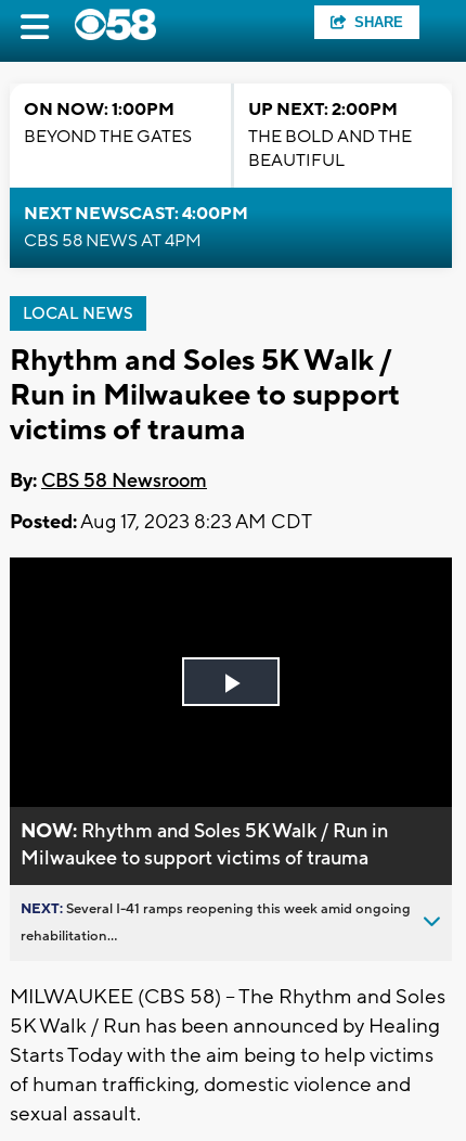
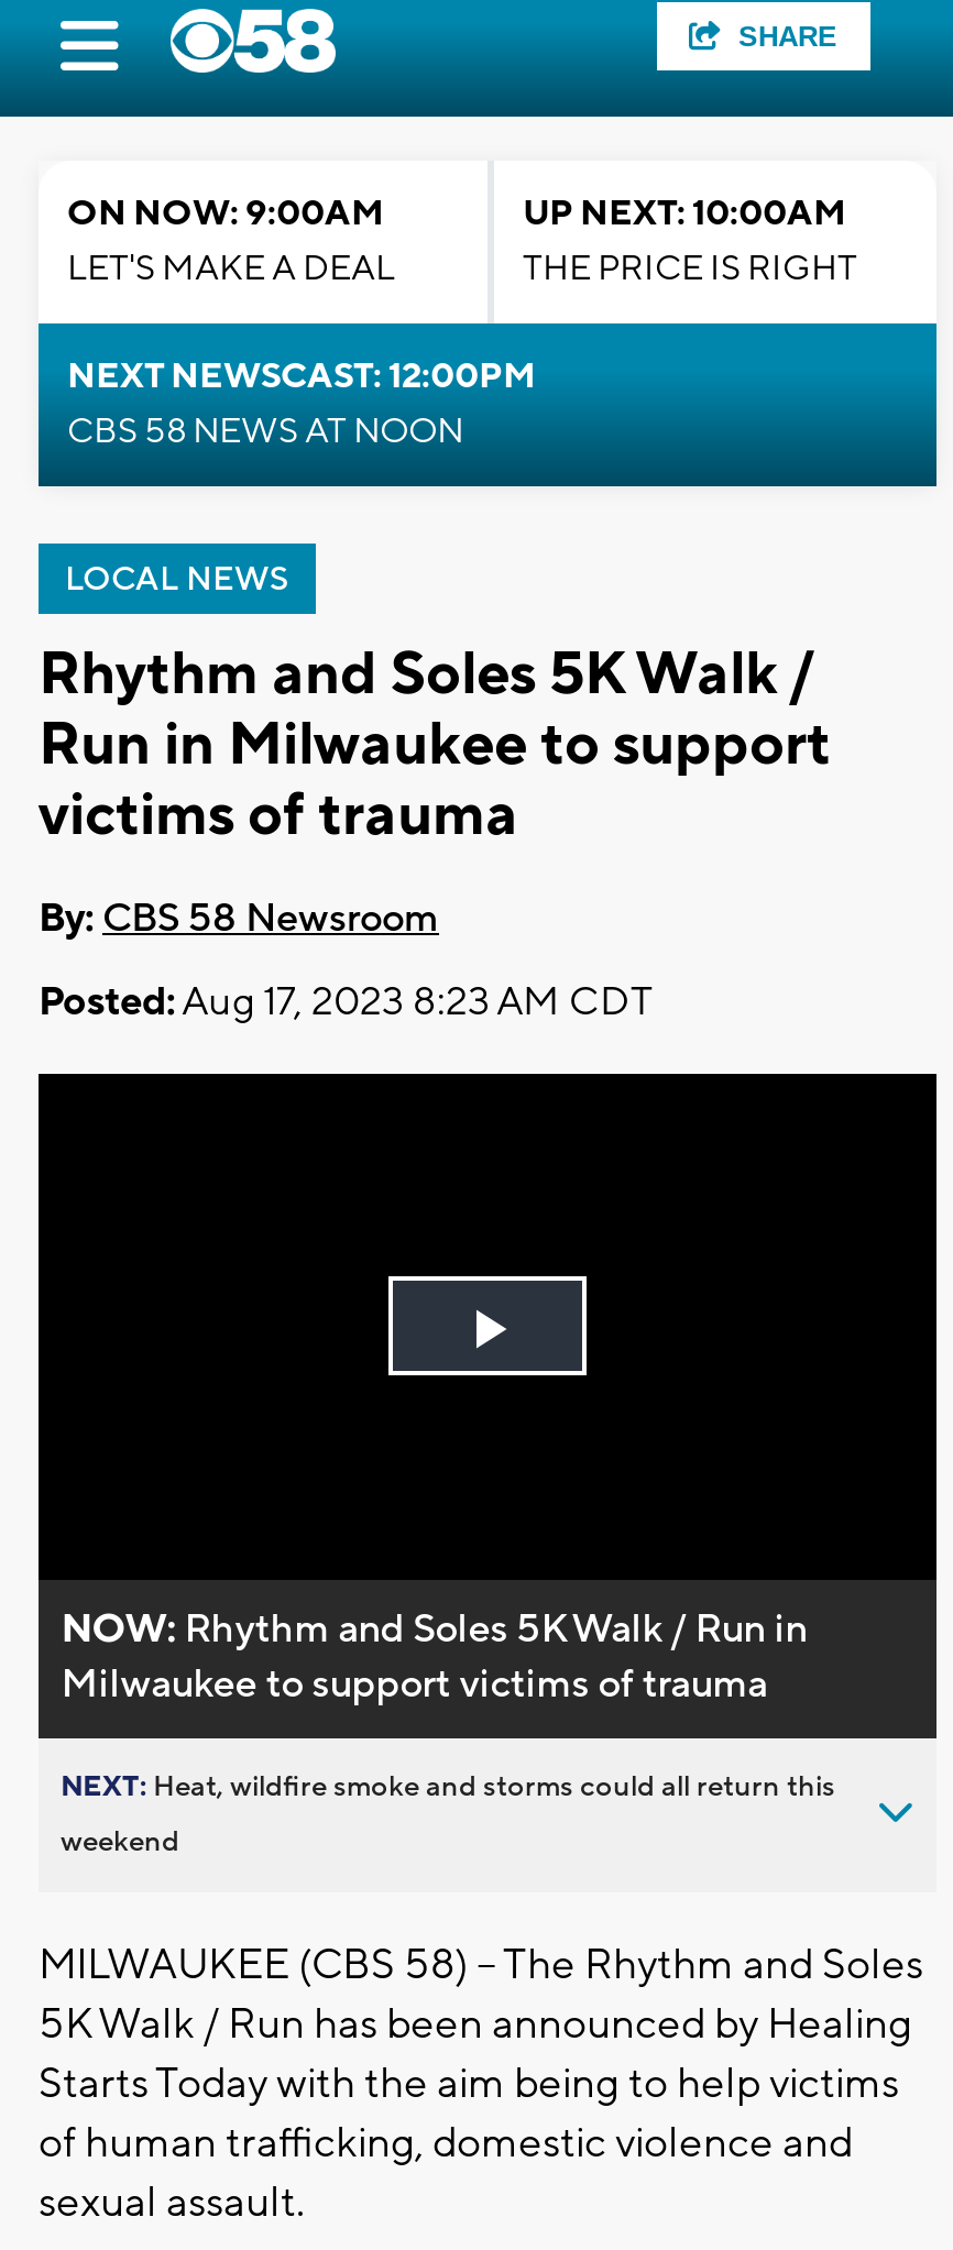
[24,99,192,148] ON NOW: 1:00PM | BEYOND THE GATES -> [67,191,395,290] ON NOW: 9:00AM | LET'S MAKE A DEAL
[248,99,412,171] UP NEXT: 2:00PM | THE BOLD AND THE | BEAUTIFUL -> [523,191,857,290] UP NEXT: 10:00AM | THE PRICE IS RIGHT
[24,203,248,252] NEXT NEWSCAST: 4:00PM | CBS 58 NEWS AT 4PM -> [67,354,536,453] NEXT NEWSCAST: 12:00PM | CBS 58 NEWS AT NOON
[21,900,411,917] NEXT: Several I-41 ramps reopening this week amid ongoing -> [61,1769,835,1804] NEXT: Heat, wildfire smoke and storms could all return this
[21,927,117,945] rehabilitation... -> [61,1824,179,1859] weekend

